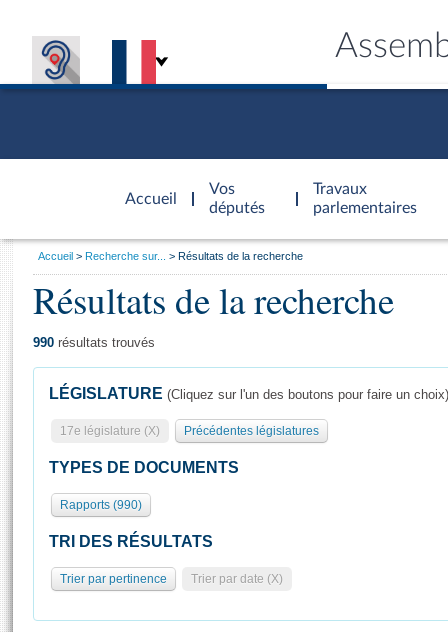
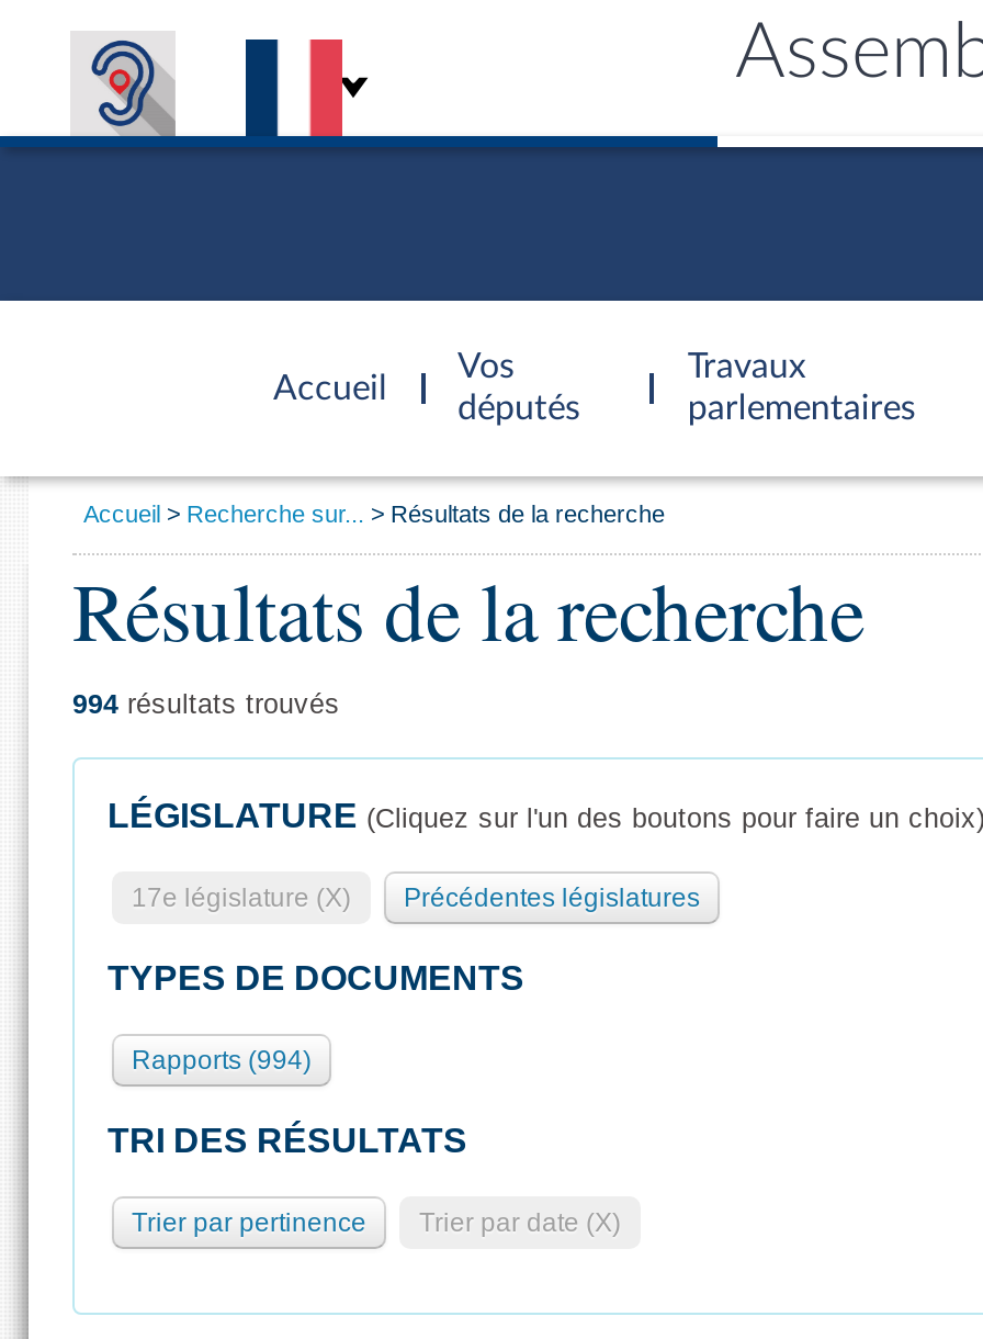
[33,336,155,350] 990 résultats trouvés -> [72,689,340,720] 994 résultats trouvés
[60,498,142,512] Rapports (990) -> [132,1045,312,1076] Rapports (994)

